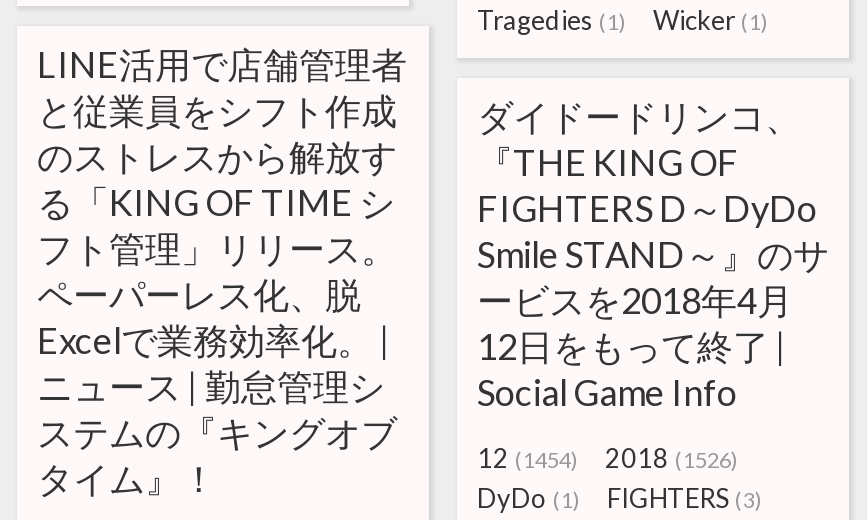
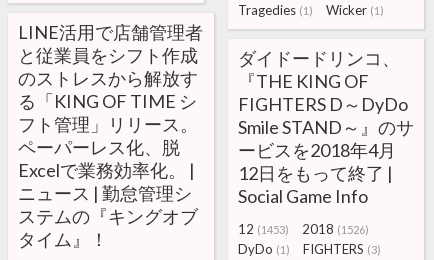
[477,442,739,474] 12 (1454) 2018 (1526) -> [238,221,369,237] 12 (1453) 2018 (1526)

